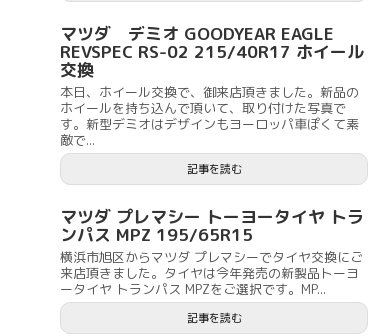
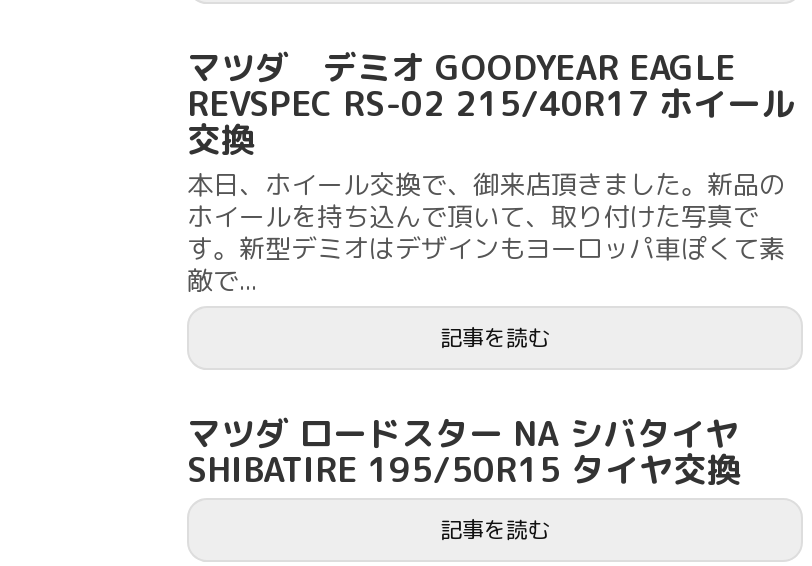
[60,205,364,298] マツダ プレマシー トーヨータイヤ トラ | ンパス MPZ 195/65R15 | 横浜市旭区からマツダ プレマシーでタイヤ交換にご | 来店頂きました。タイヤは今年発売の新製品トーヨ | ータイヤ トランパス MPZをご選択です。MP... -> [187,411,741,493] マツダ ロードスター NA シバタイヤ | SHIBATIRE 195/50R15 タイヤ交換

